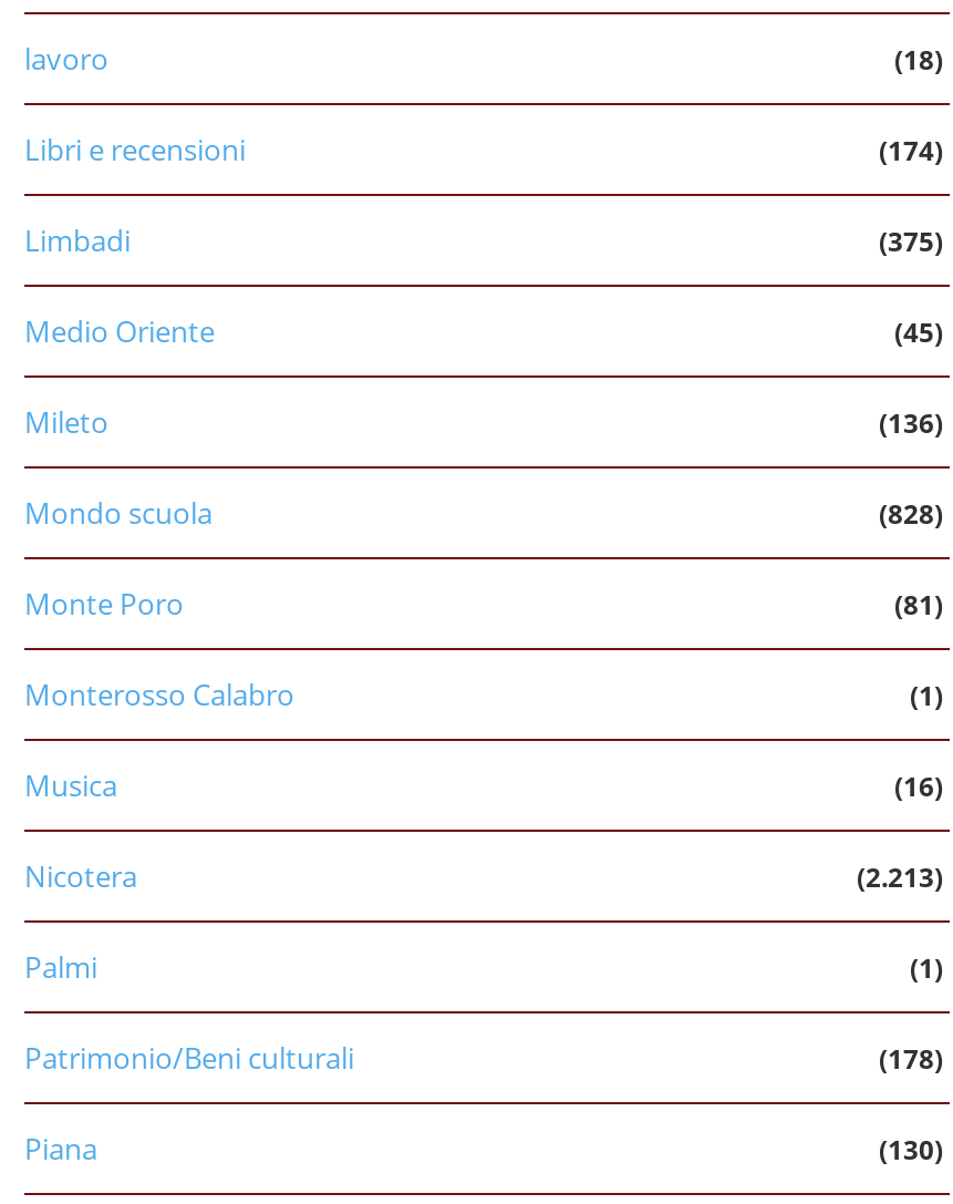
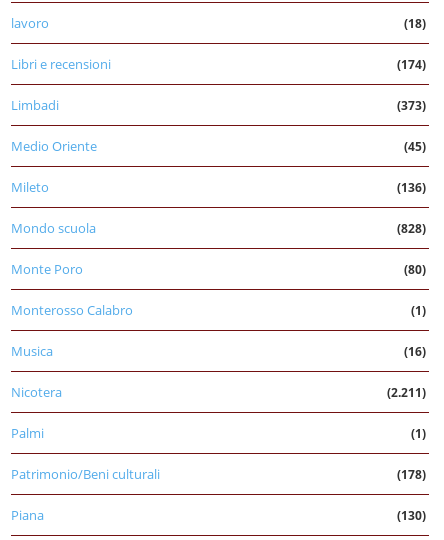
[879,223,943,261] (375) -> [397,97,426,114] (373)
[894,586,943,624] (81) -> [404,261,426,278] (80)
[857,859,943,896] (2.213) -> [387,384,426,401] (2.211)

